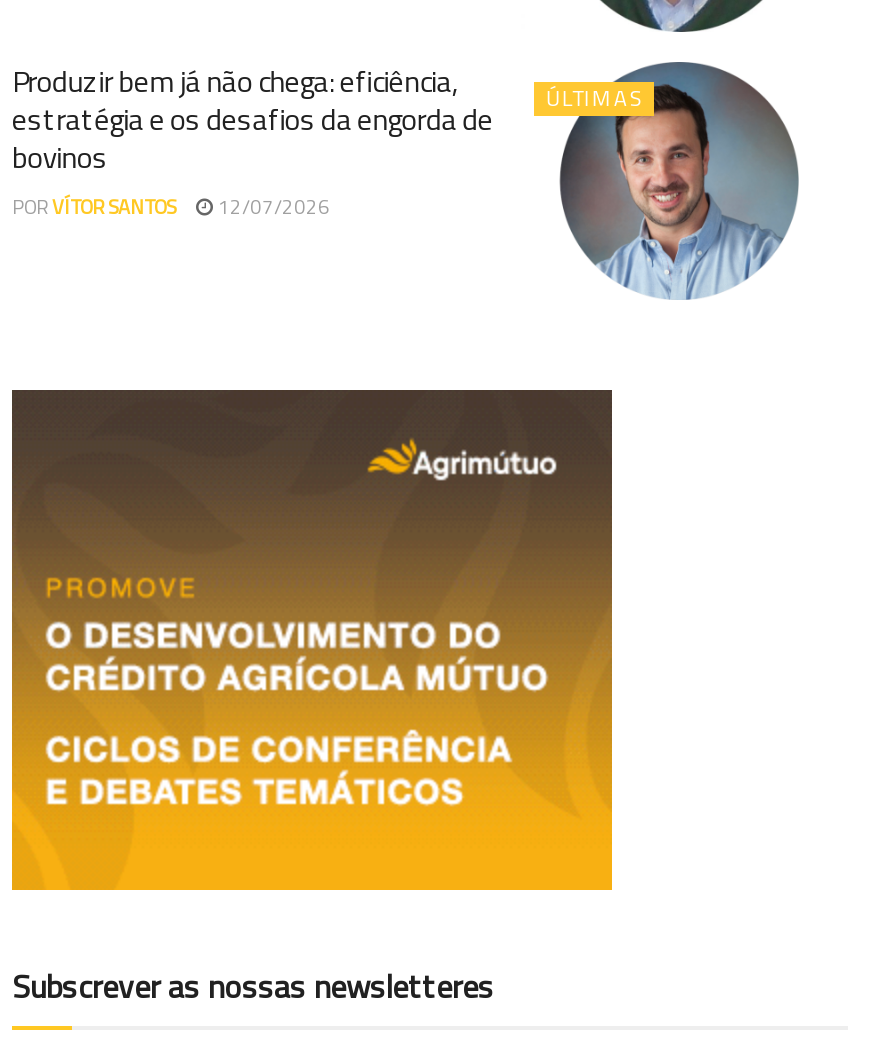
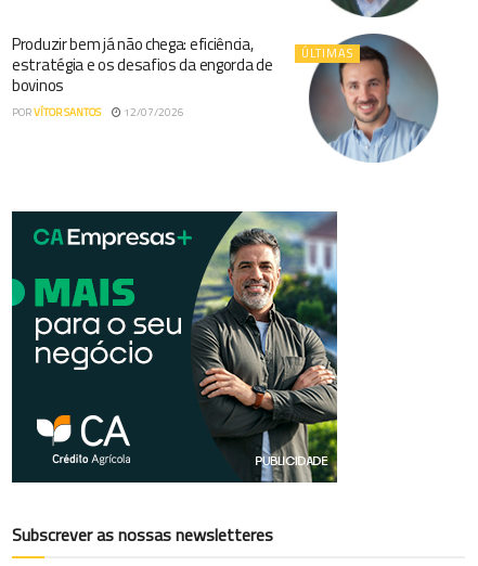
[10,388,614,892] [image] -> [11,210,338,484] [image]

